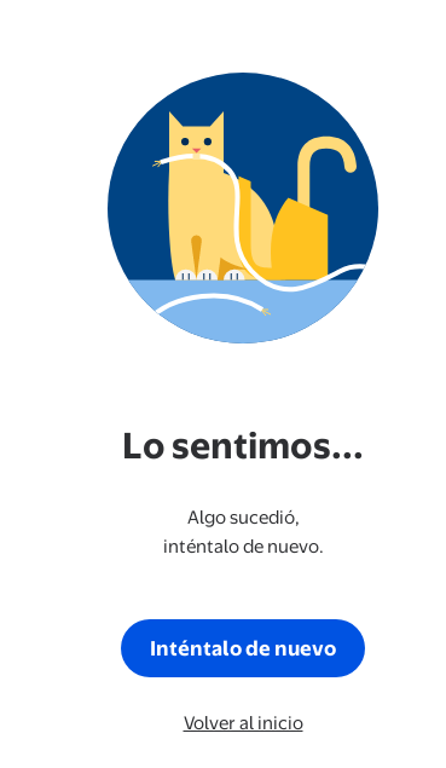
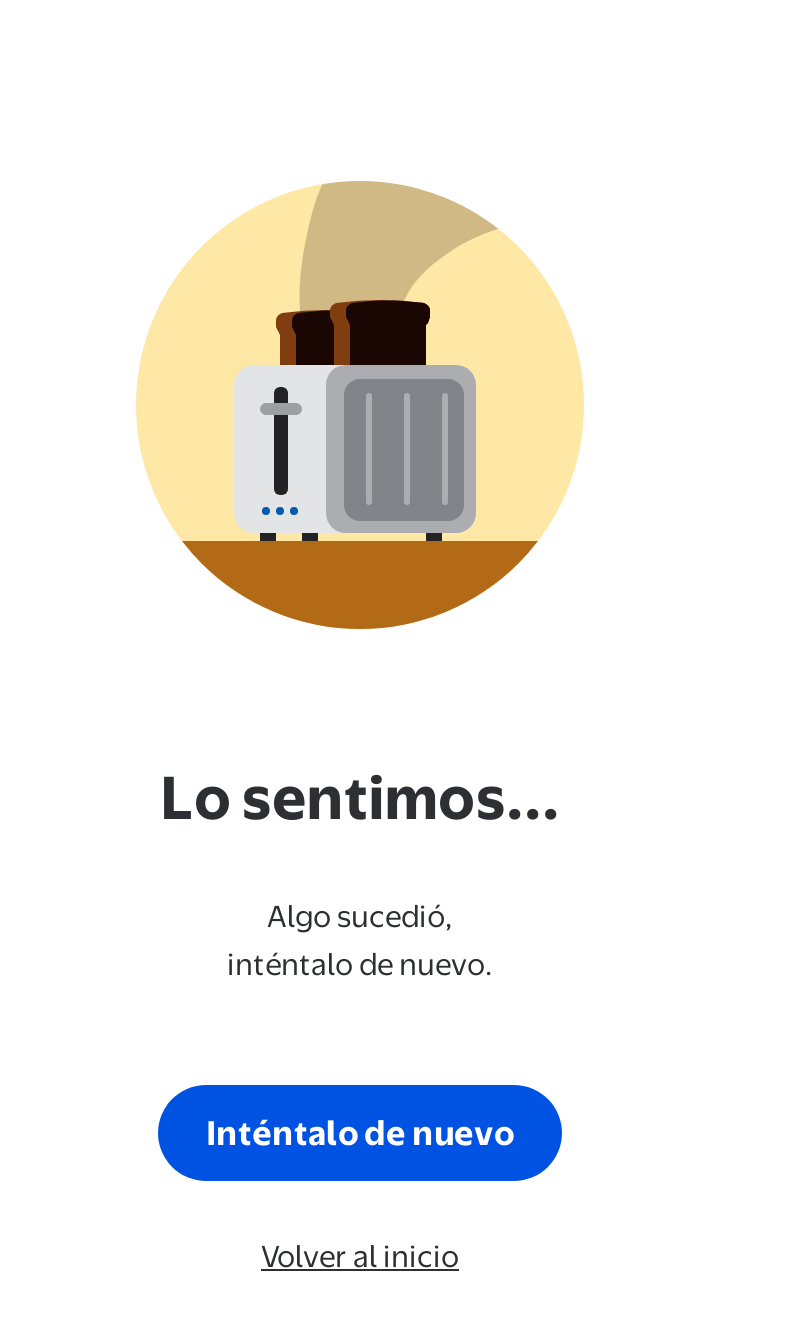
[106,71,380,345] [image] -> [136,181,584,631] [image]

